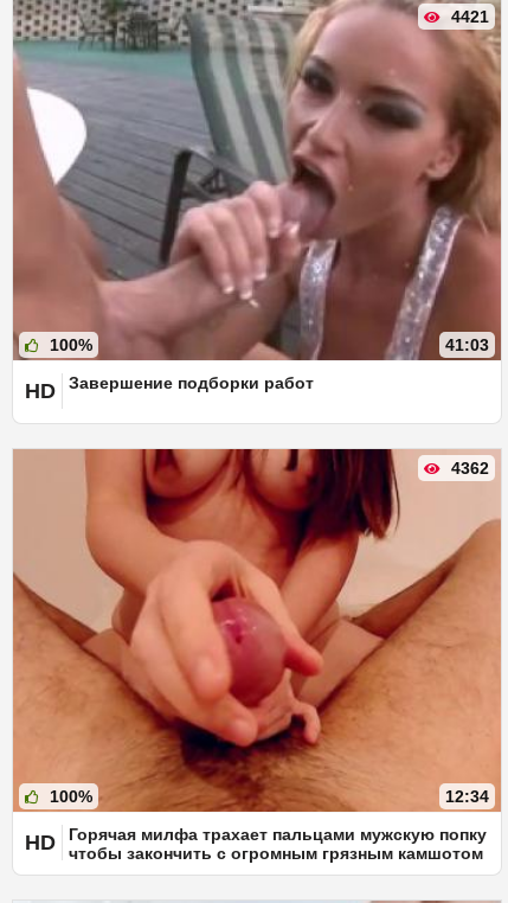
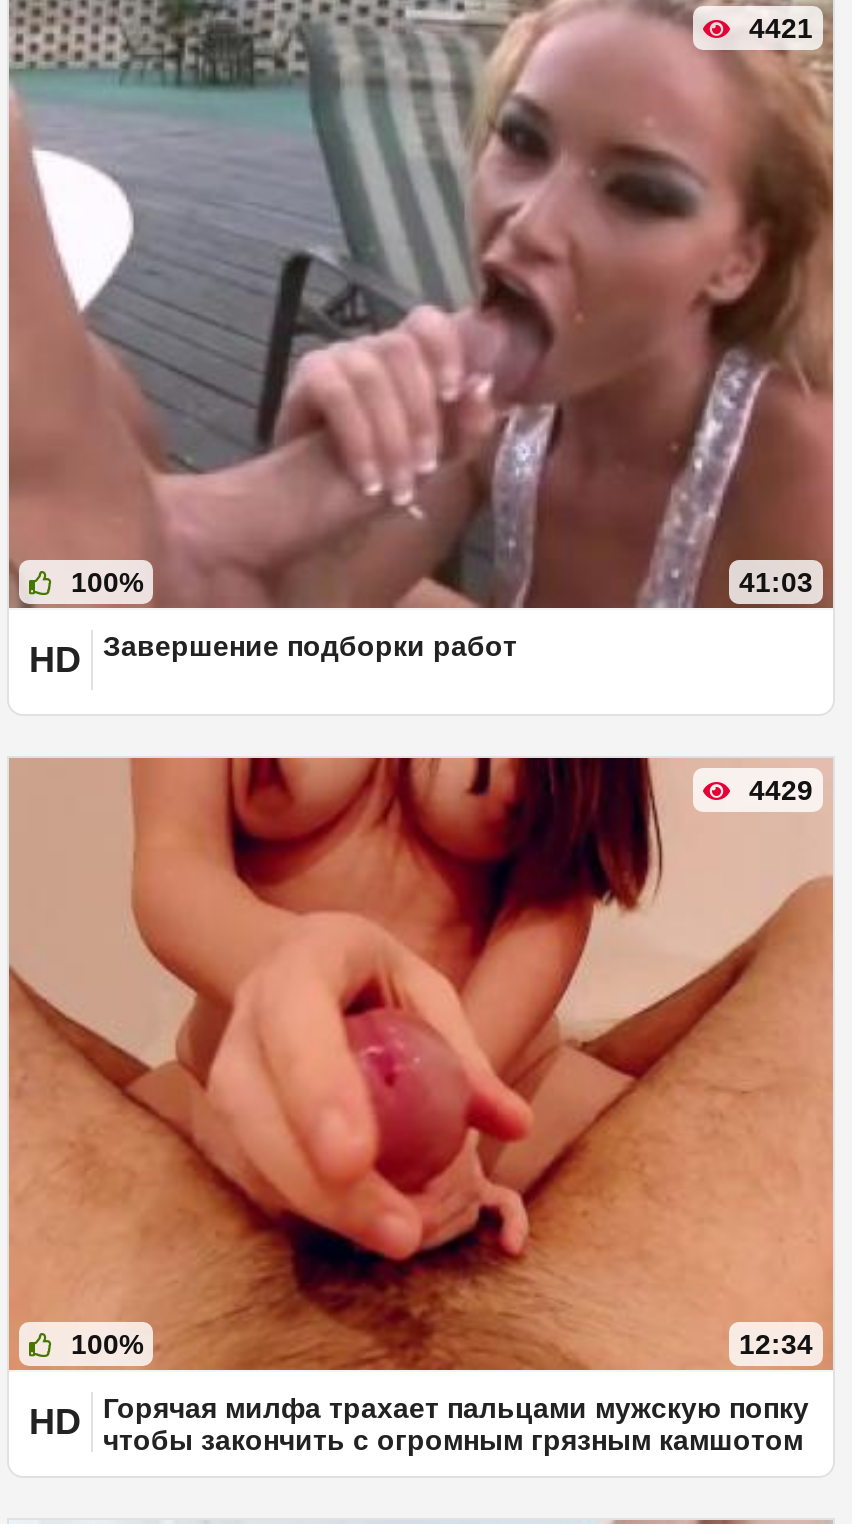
[446,458,489,477] 4362 -> [741,774,813,806] 4429

